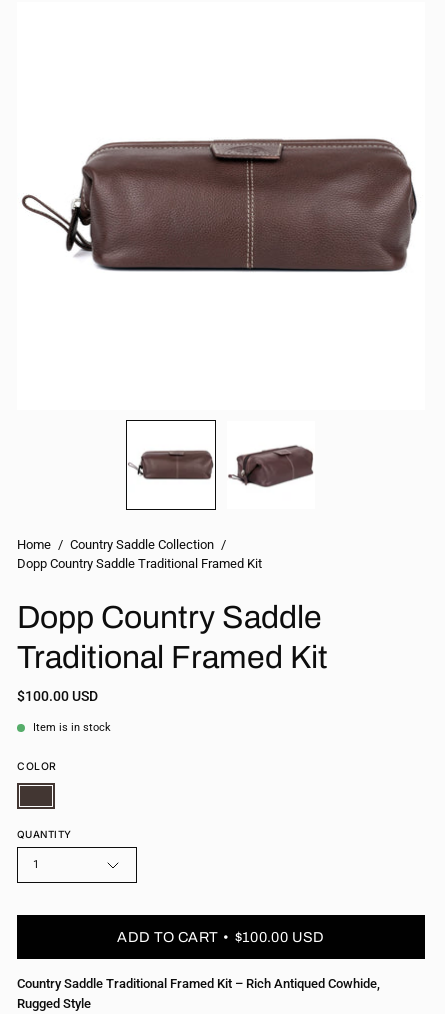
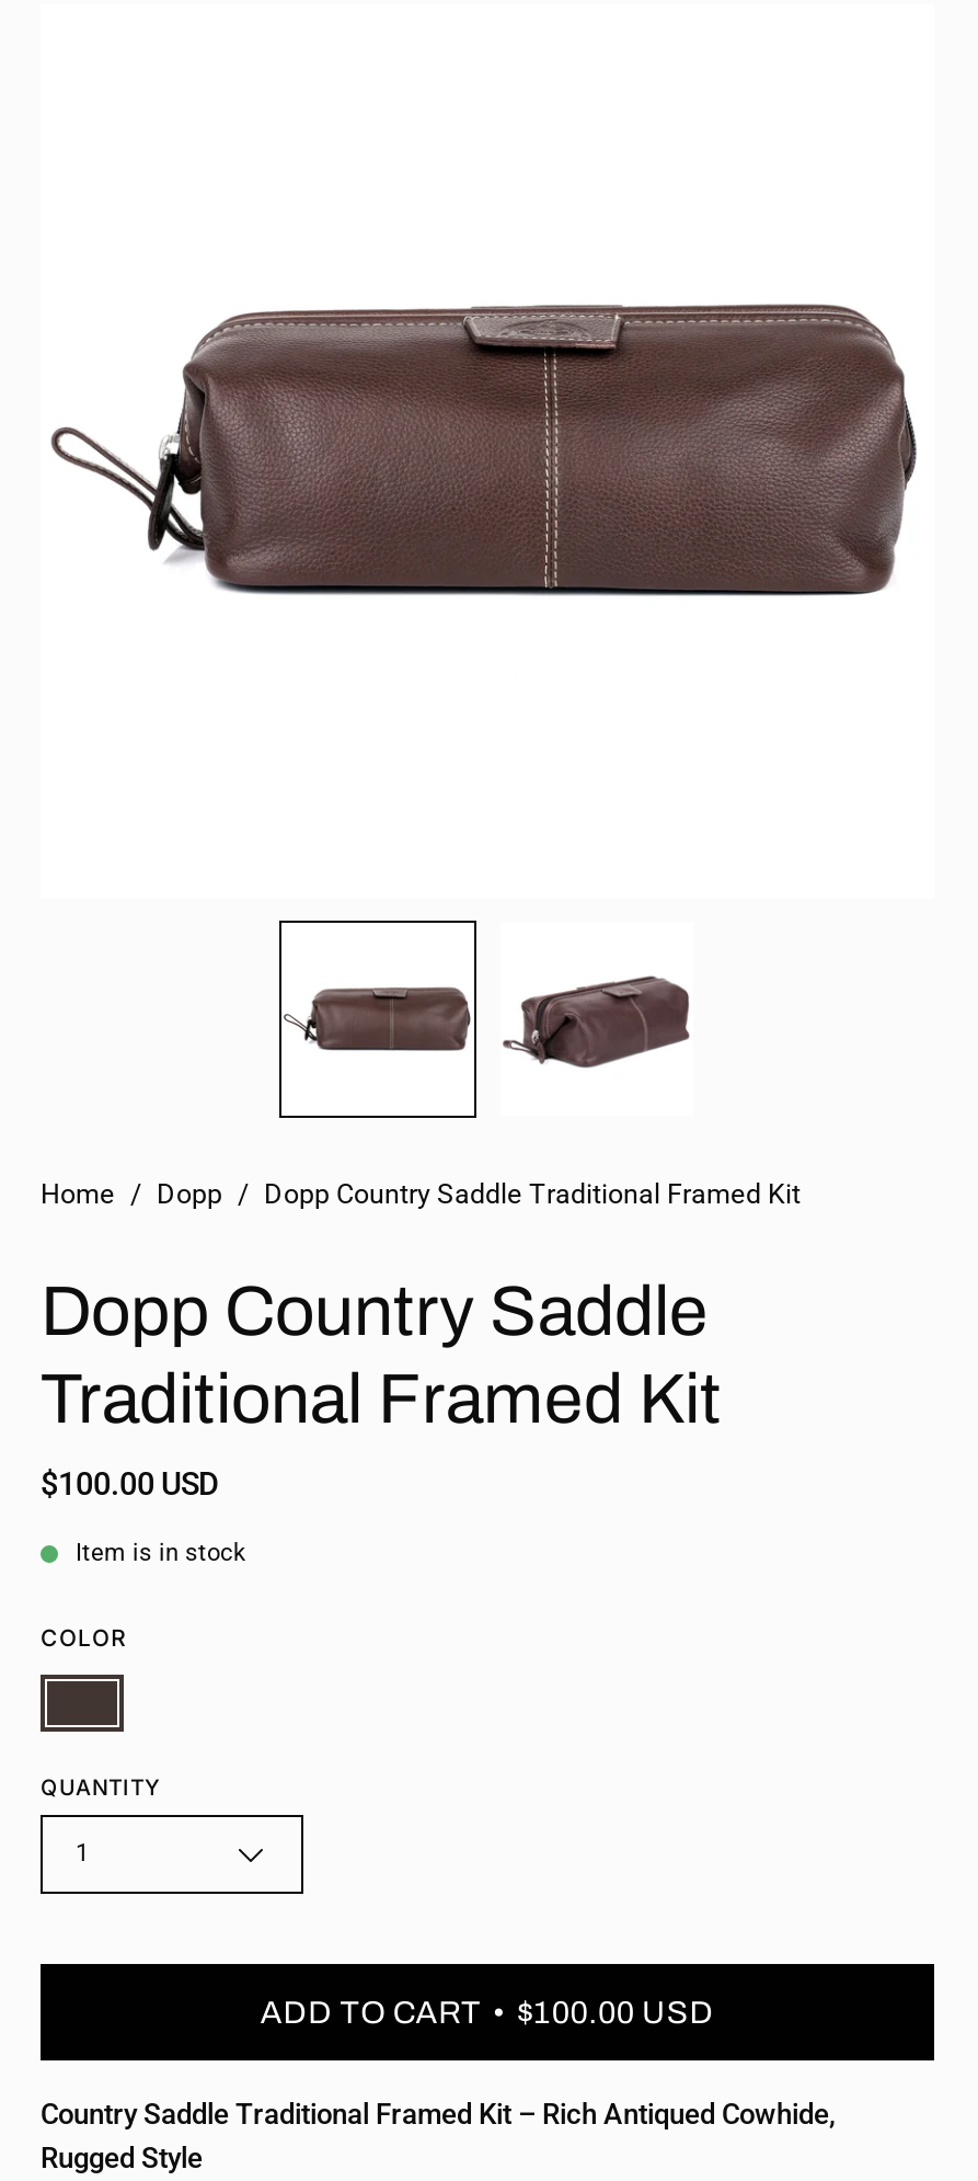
[17,537,262,571] Home / Country Saddle Collection / | Dopp Country Saddle Traditional Framed Kit -> [41,1177,801,1210] Home / Dopp / Dopp Country Saddle Traditional Framed Kit

